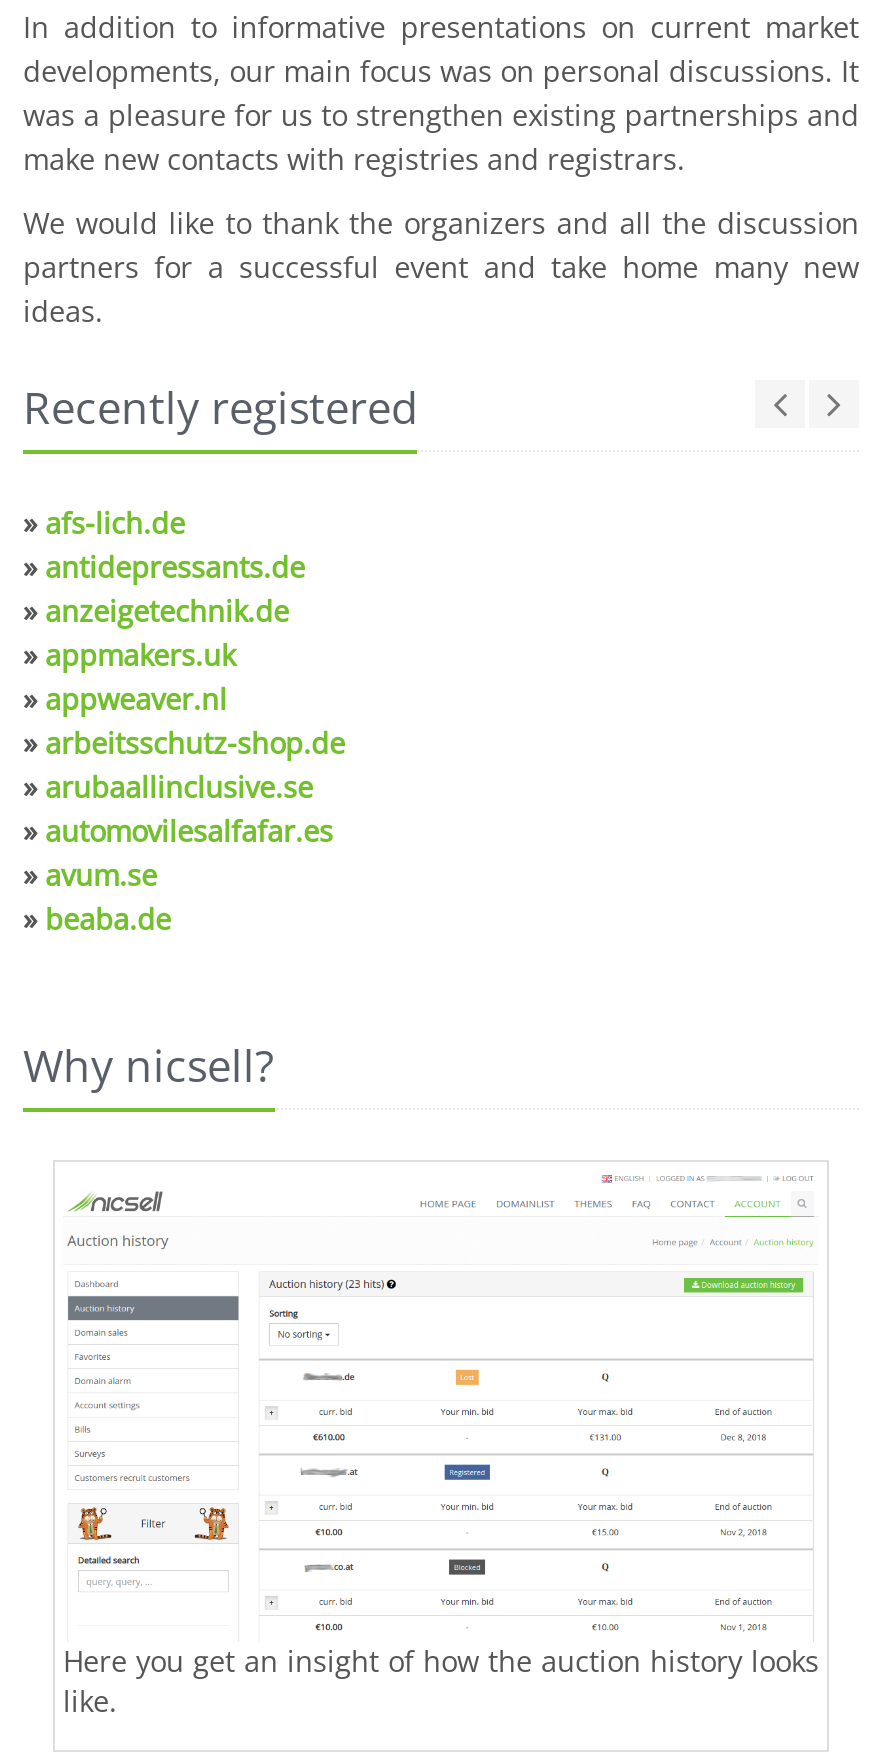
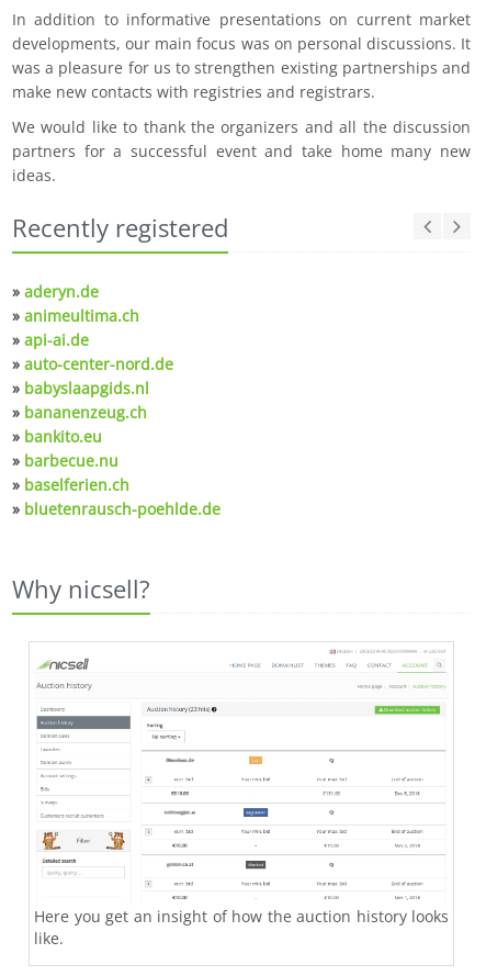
[23,504,345,938] » afs-lich.de | » antidepressants.de | » anzeigetechnik.de | » appmakers.uk | » appweaver.nl | » arbeitsschutz-shop.de | » arubaallinclusive.se | » automovilesalfafar.es | » avum.se | » beaba.de -> [12,281,221,520] » aderyn.de | » animeultima.ch | » api-ai.de | » auto-center-nord.de | » babyslaapgids.nl | » bananenzeug.ch | » bankito.eu | » barbecue.nu | » baselferien.ch | » bluetenrausch-poehlde.de

